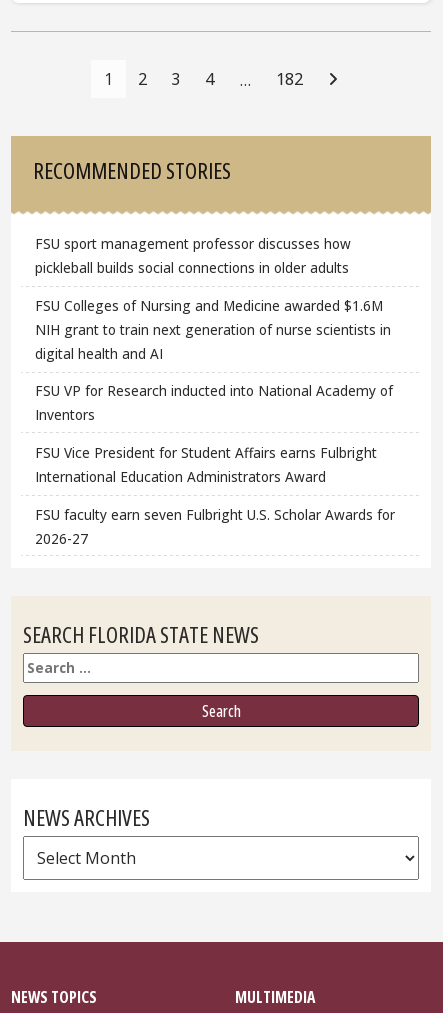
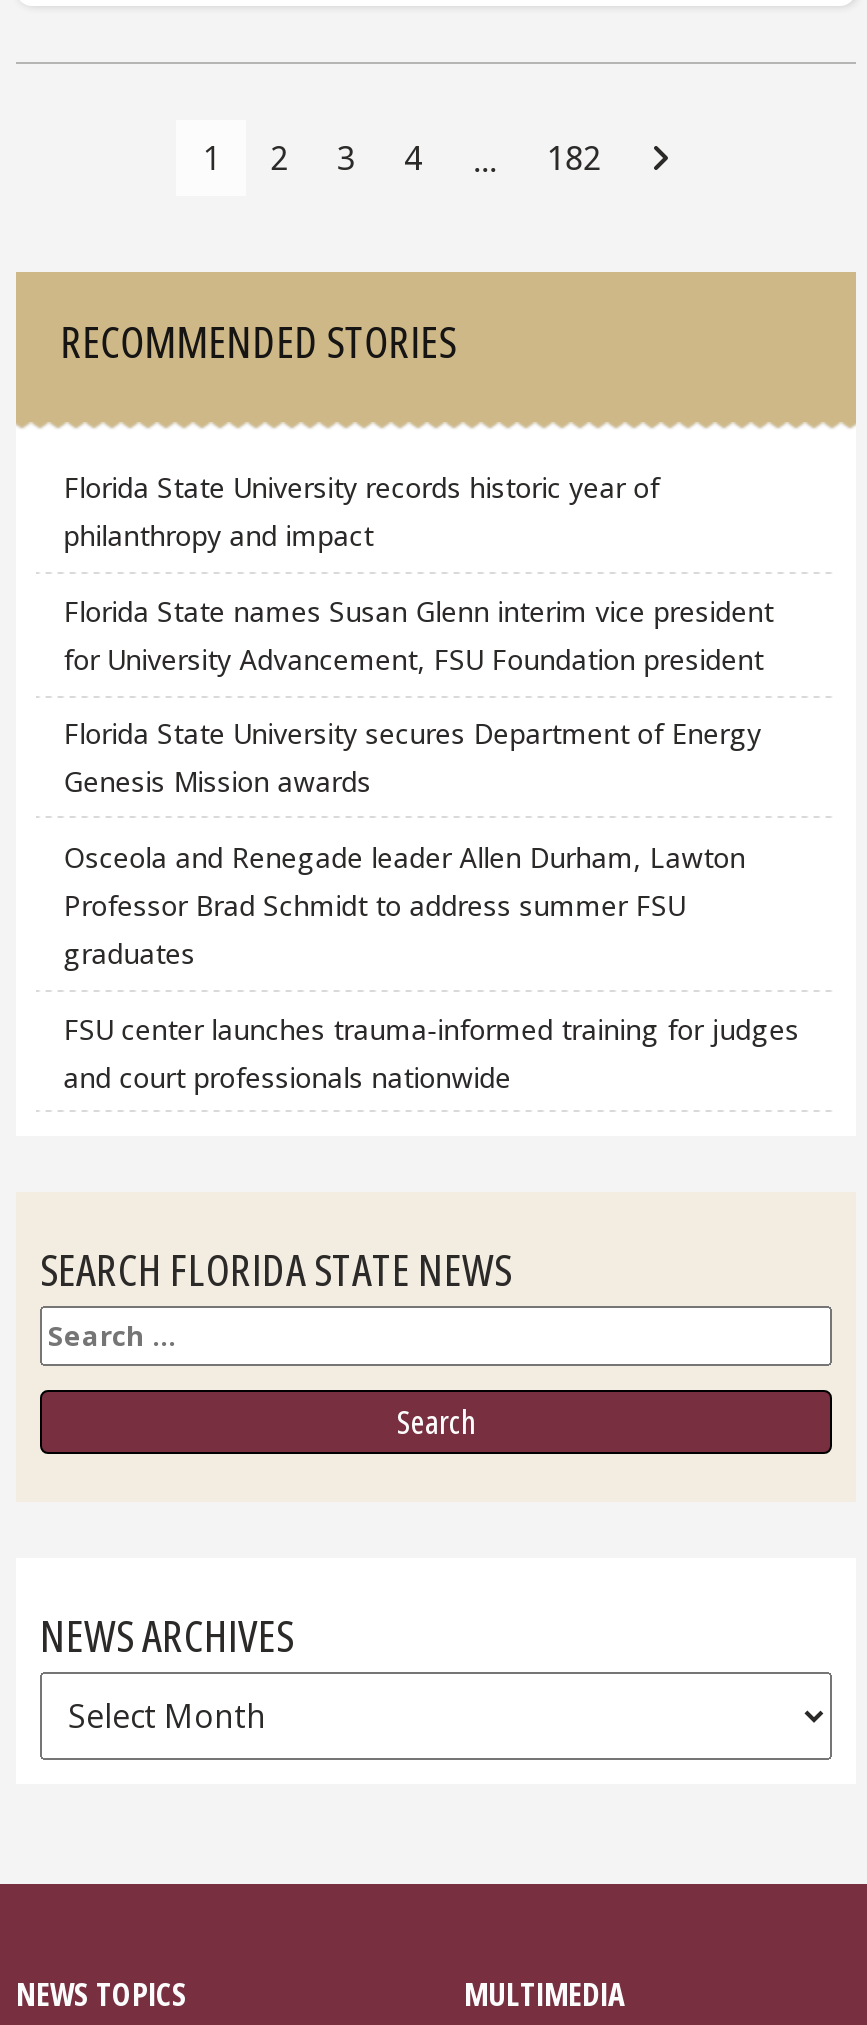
[35,234,351,277] FSU sport management professor discusses how | pickleball builds social connections in older adults -> [64,468,660,554] Florida State University records historic year of | philanthropy and impact
[35,296,391,363] FSU Colleges of Nursing and Medicine awarded $1.6M | NIH grant to train next generation of nurse scientists in | digital health and AI -> [64,592,774,678] Florida State names Susan Glenn interim vice president | for University Advancement, FSU Foundation president
[35,381,393,424] FSU VP for Research inducted into National Academy of | Inventors -> [64,715,762,801] Florida State University secures Department of Energy | Genesis Mission awards
[35,443,377,486] FSU Vice President for Student Affairs earns Fulbright | International Education Administrators Award -> [64,838,746,972] Osceola and Renegade leader Allen Durham, Lawton | Professor Brad Schmidt to address summer FSU | graduates
[35,505,395,548] FSU faculty earn seven Fulbright U.S. Scholar Awards for | 2026-27 -> [64,1009,800,1095] FSU center launches trauma-informed training for judges | and court professionals nationwide

